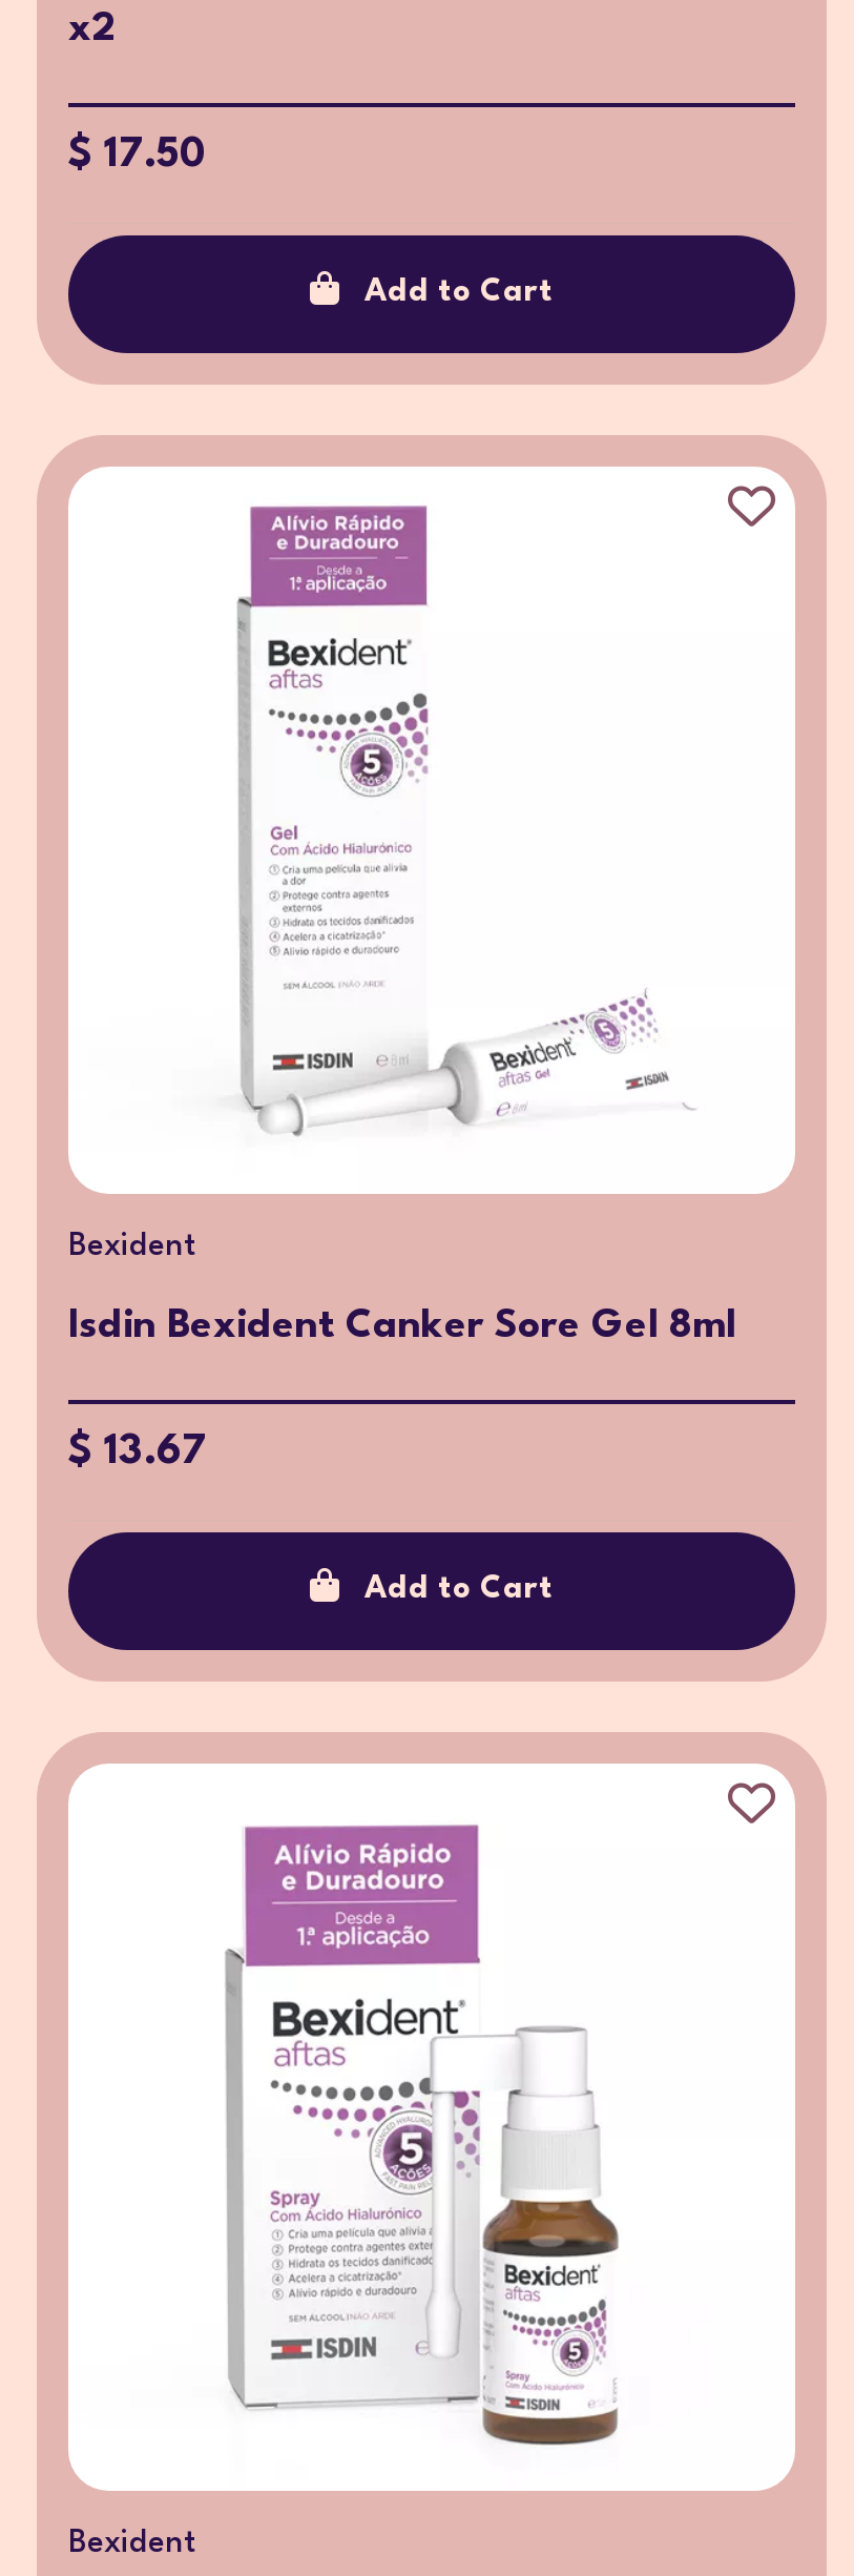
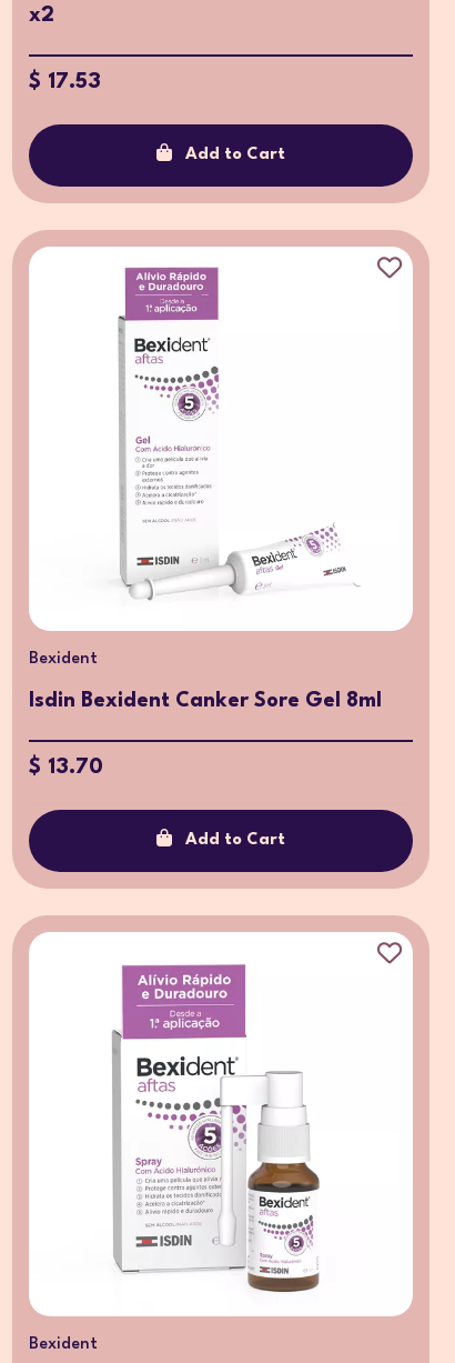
[68,133,207,176] $ 17.50 -> [29,71,101,93] $ 17.53
[68,1430,207,1472] $ 13.67 -> [29,756,103,778] $ 13.70

